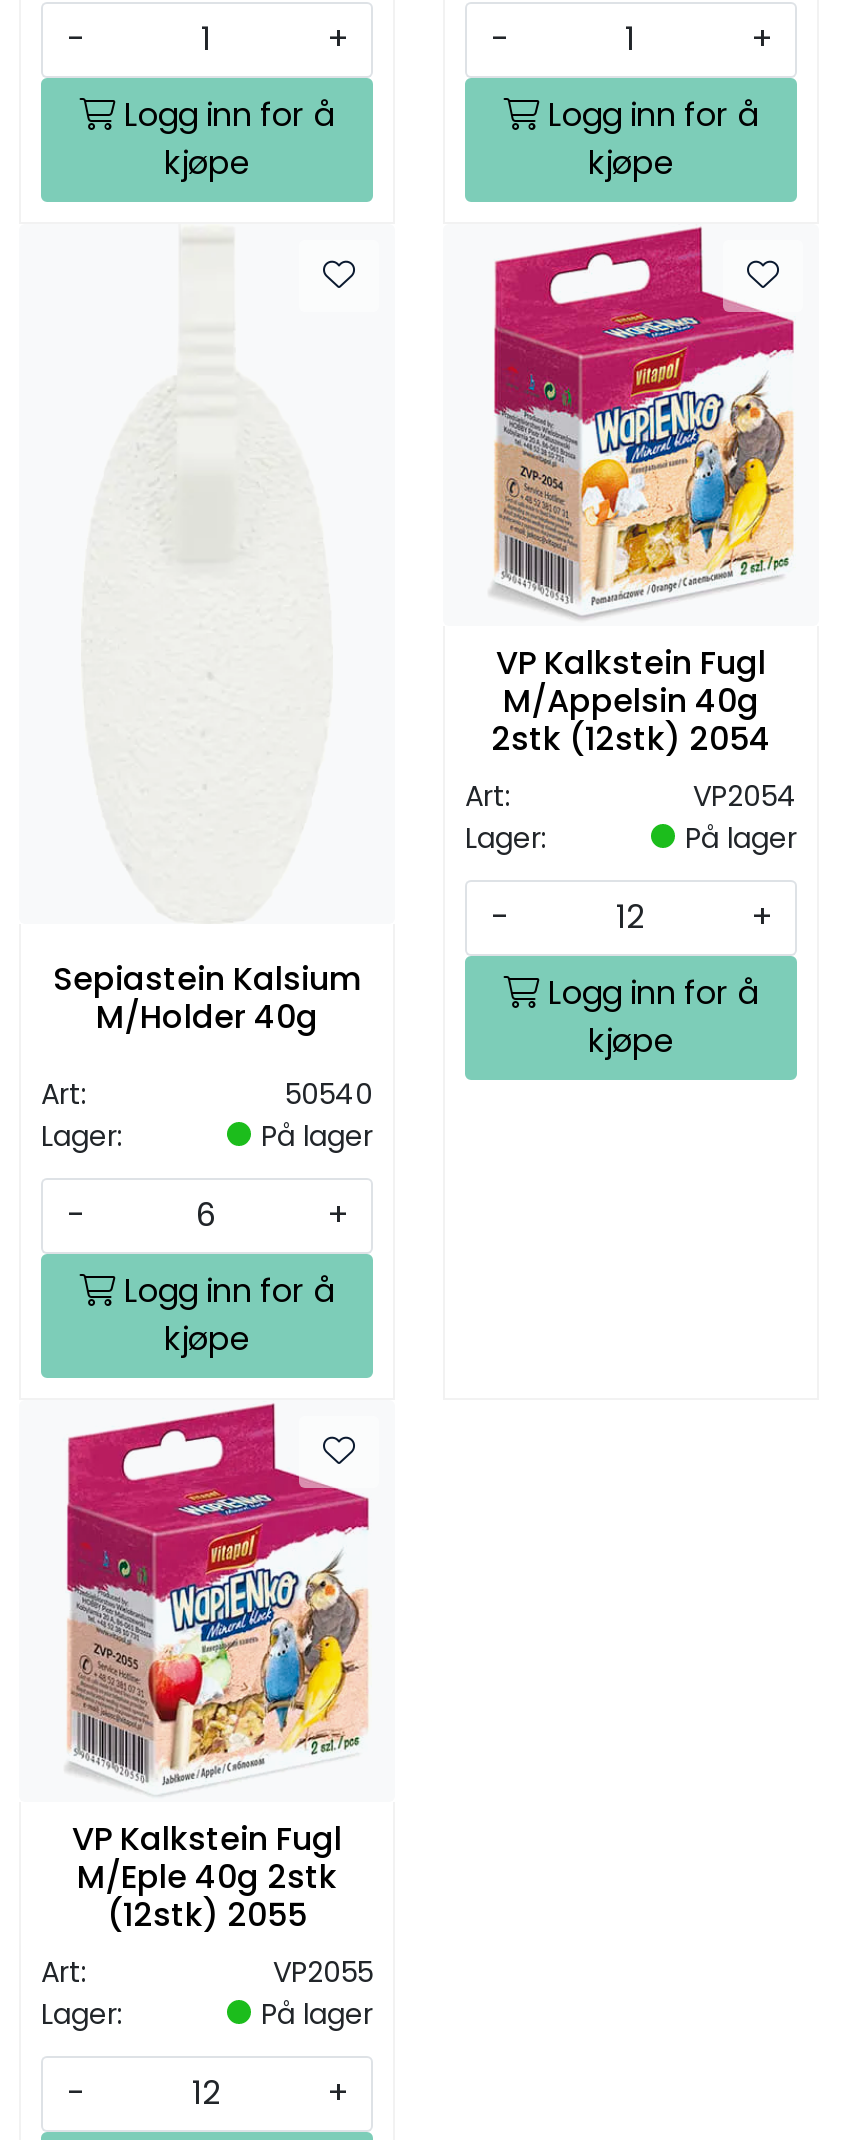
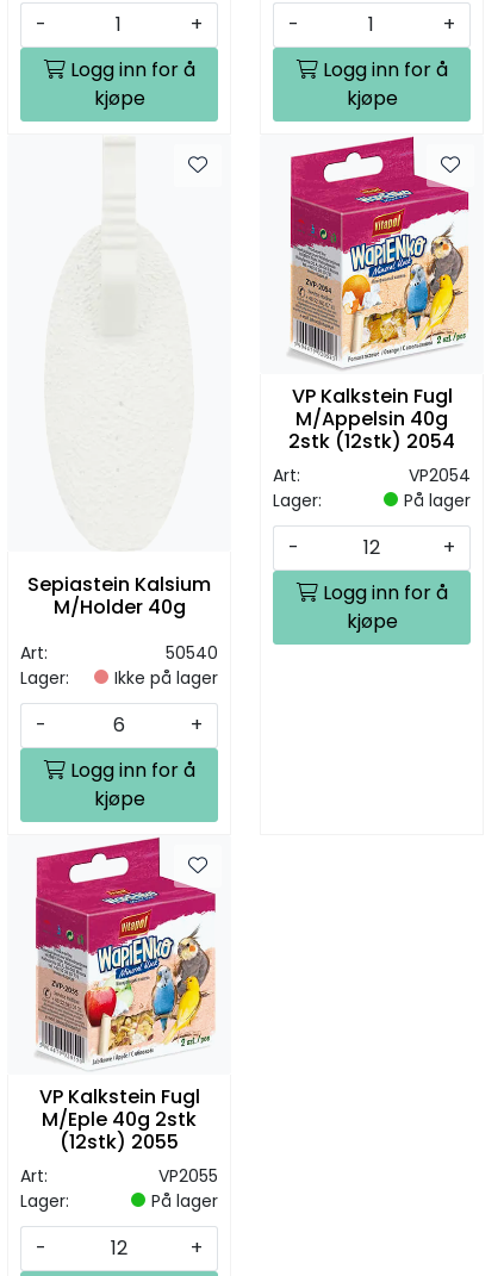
[261,1116,373,1156] På lager -> [114,666,218,690] Ikke på lager

